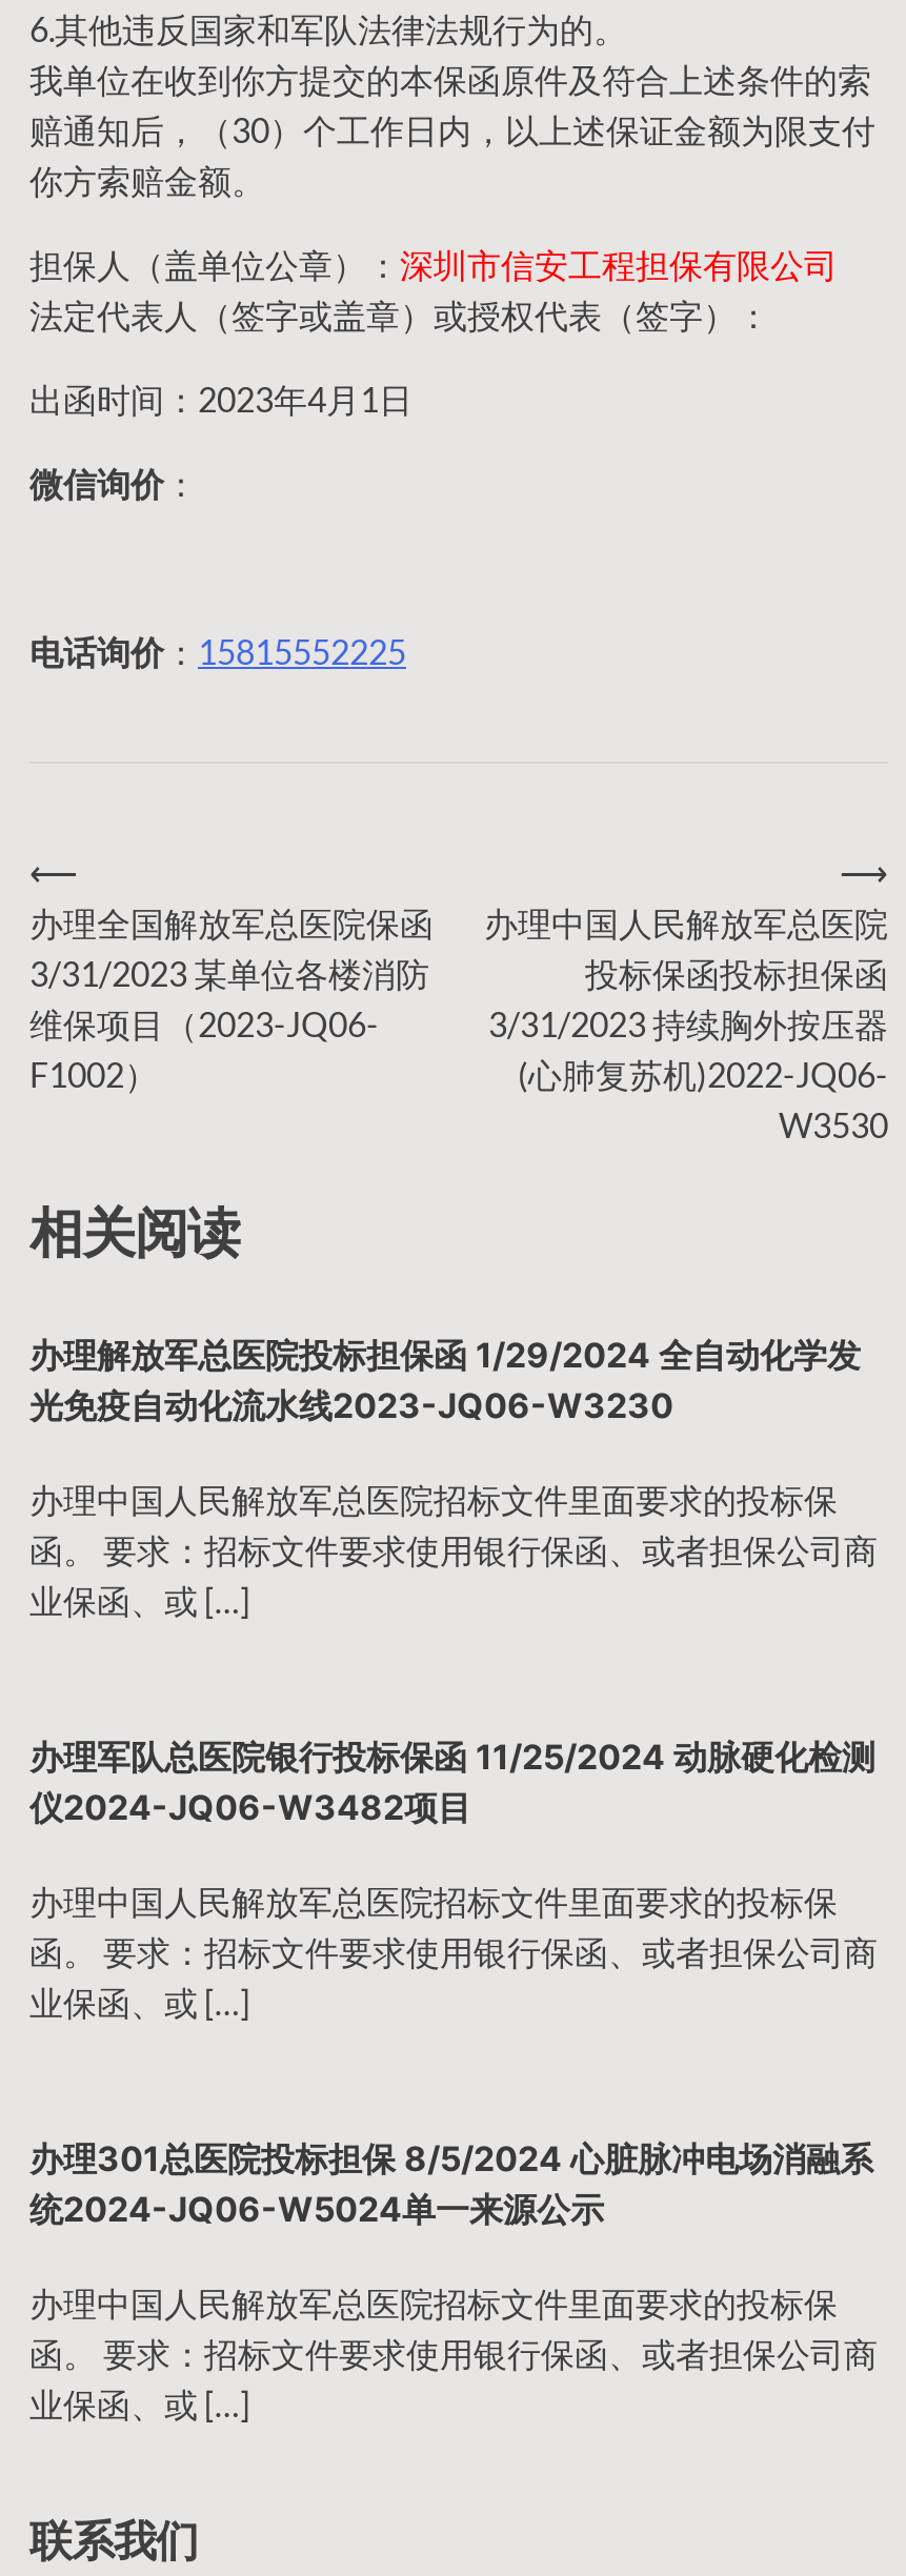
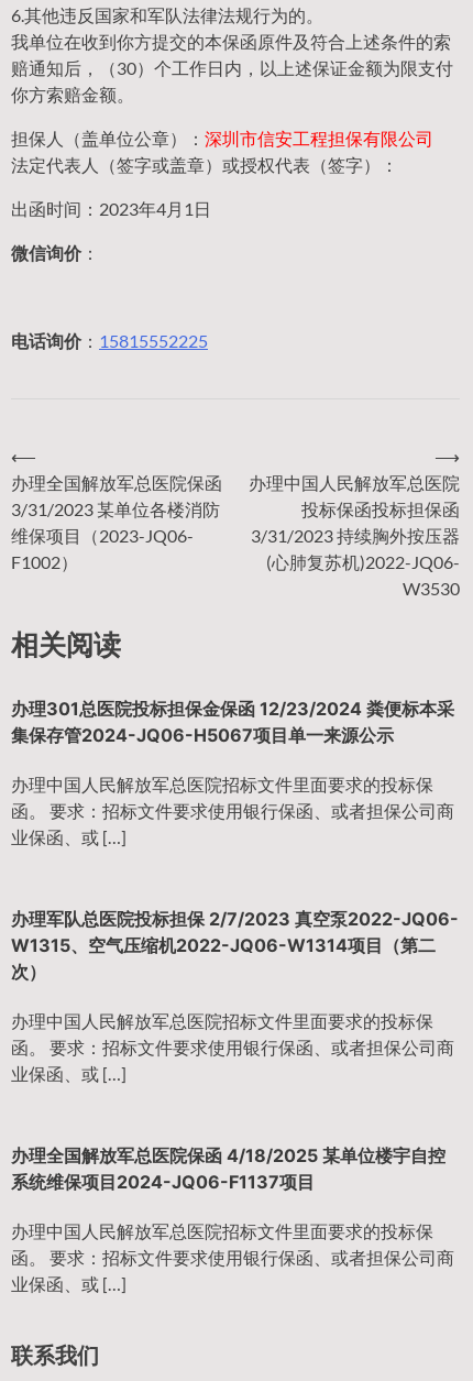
[29,1334,861,1427] 办理解放军总医院投标担保函 1/29/2024 全自动化学发 | 光免疫自动化流水线2023-JQ06-W3230 -> [11,698,454,746] 办理301总医院投标担保金保函 12/23/2024 粪便标本采 | 集保存管2024-JQ06-H5067项目单一来源公示
[29,1735,875,1828] 办理军队总医院银行投标保函 11/25/2024 动脉硬化检测 | 仪2024-JQ06-W3482项目 -> [11,908,459,983] 办理军队总医院投标担保 2/7/2023 真空泵2022-JQ06- | W1315、空气压缩机2022-JQ06-W1314项目（第二 | 次）
[29,2137,873,2229] 办理301总医院投标担保 8/5/2024 心脏脉冲电场消融系 | 统2024-JQ06-W5024单一来源公示 -> [11,1144,446,1193] 办理全国解放军总医院保函 4/18/2025 某单位楼宇自控 | 系统维保项目2024-JQ06-F1137项目

